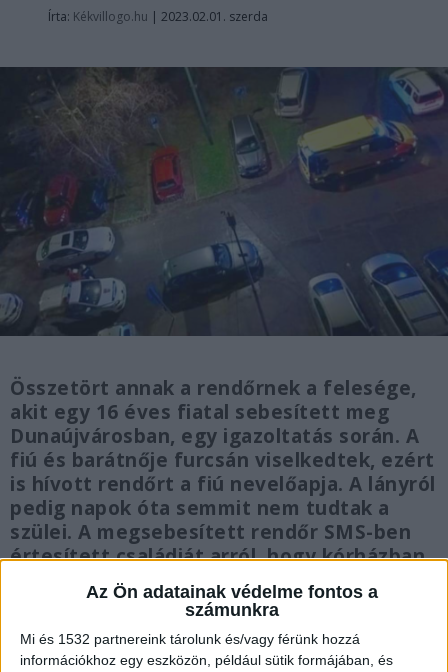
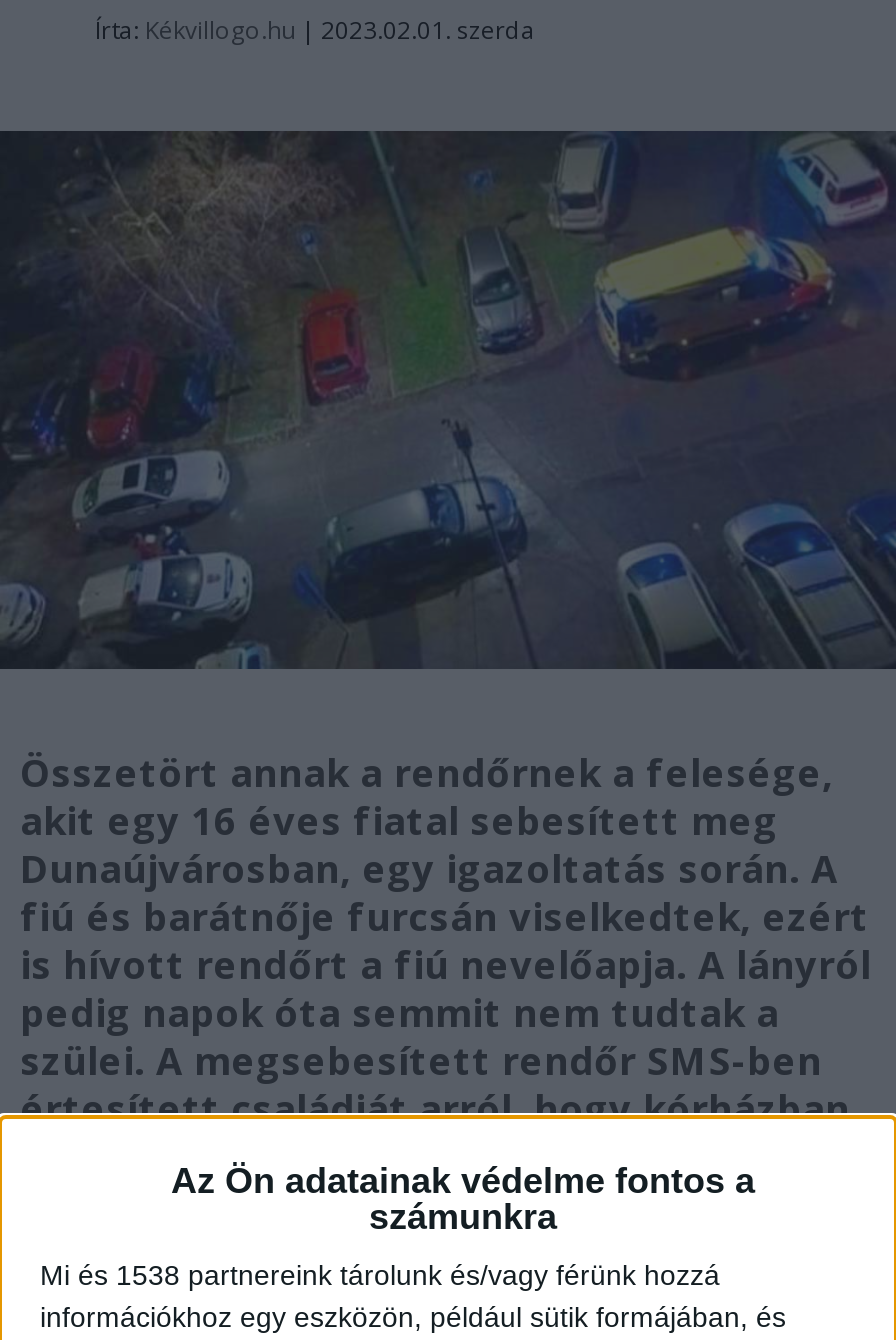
[20,631,360,647] Mi és 1532 partnereink tárolunk és/vagy férünk hozzá -> [40,1258,720,1290] Mi és 1538 partnereink tárolunk és/vagy férünk hozzá

